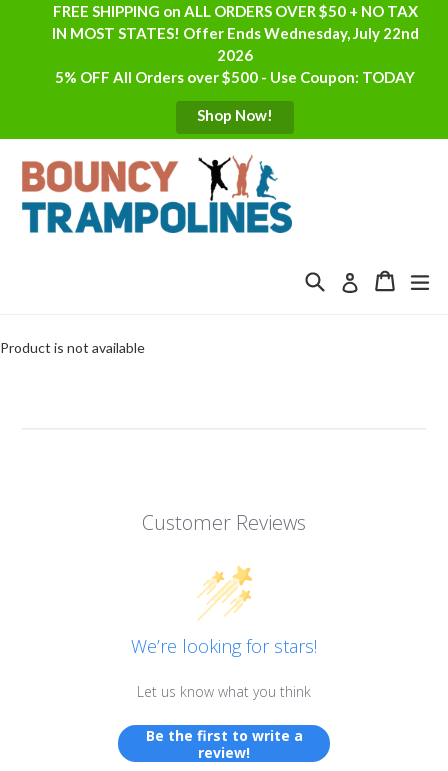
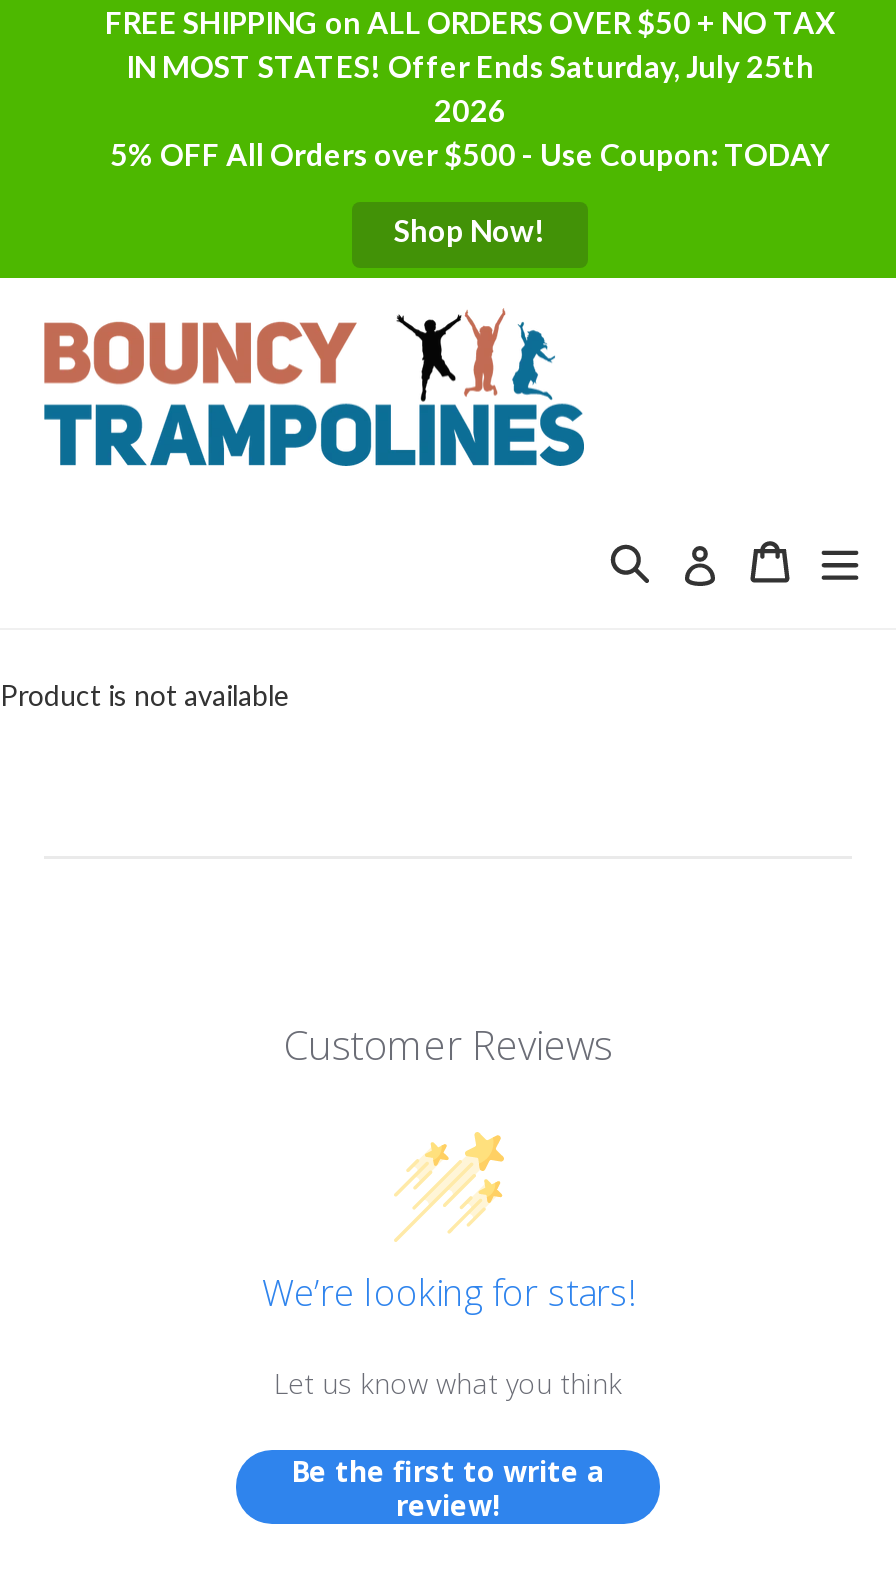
[51,24,418,42] IN MOST STATES! Offer Ends Wednesday, July 22nd -> [126,48,814,84] IN MOST STATES! Offer Ends Saturday, July 25th

